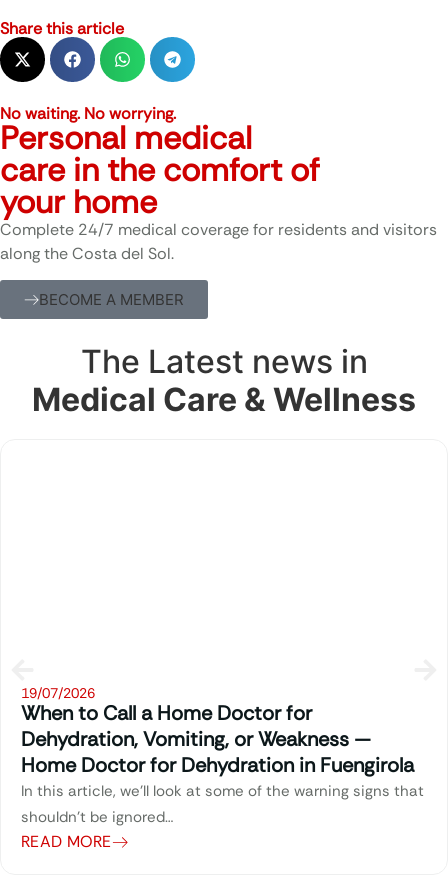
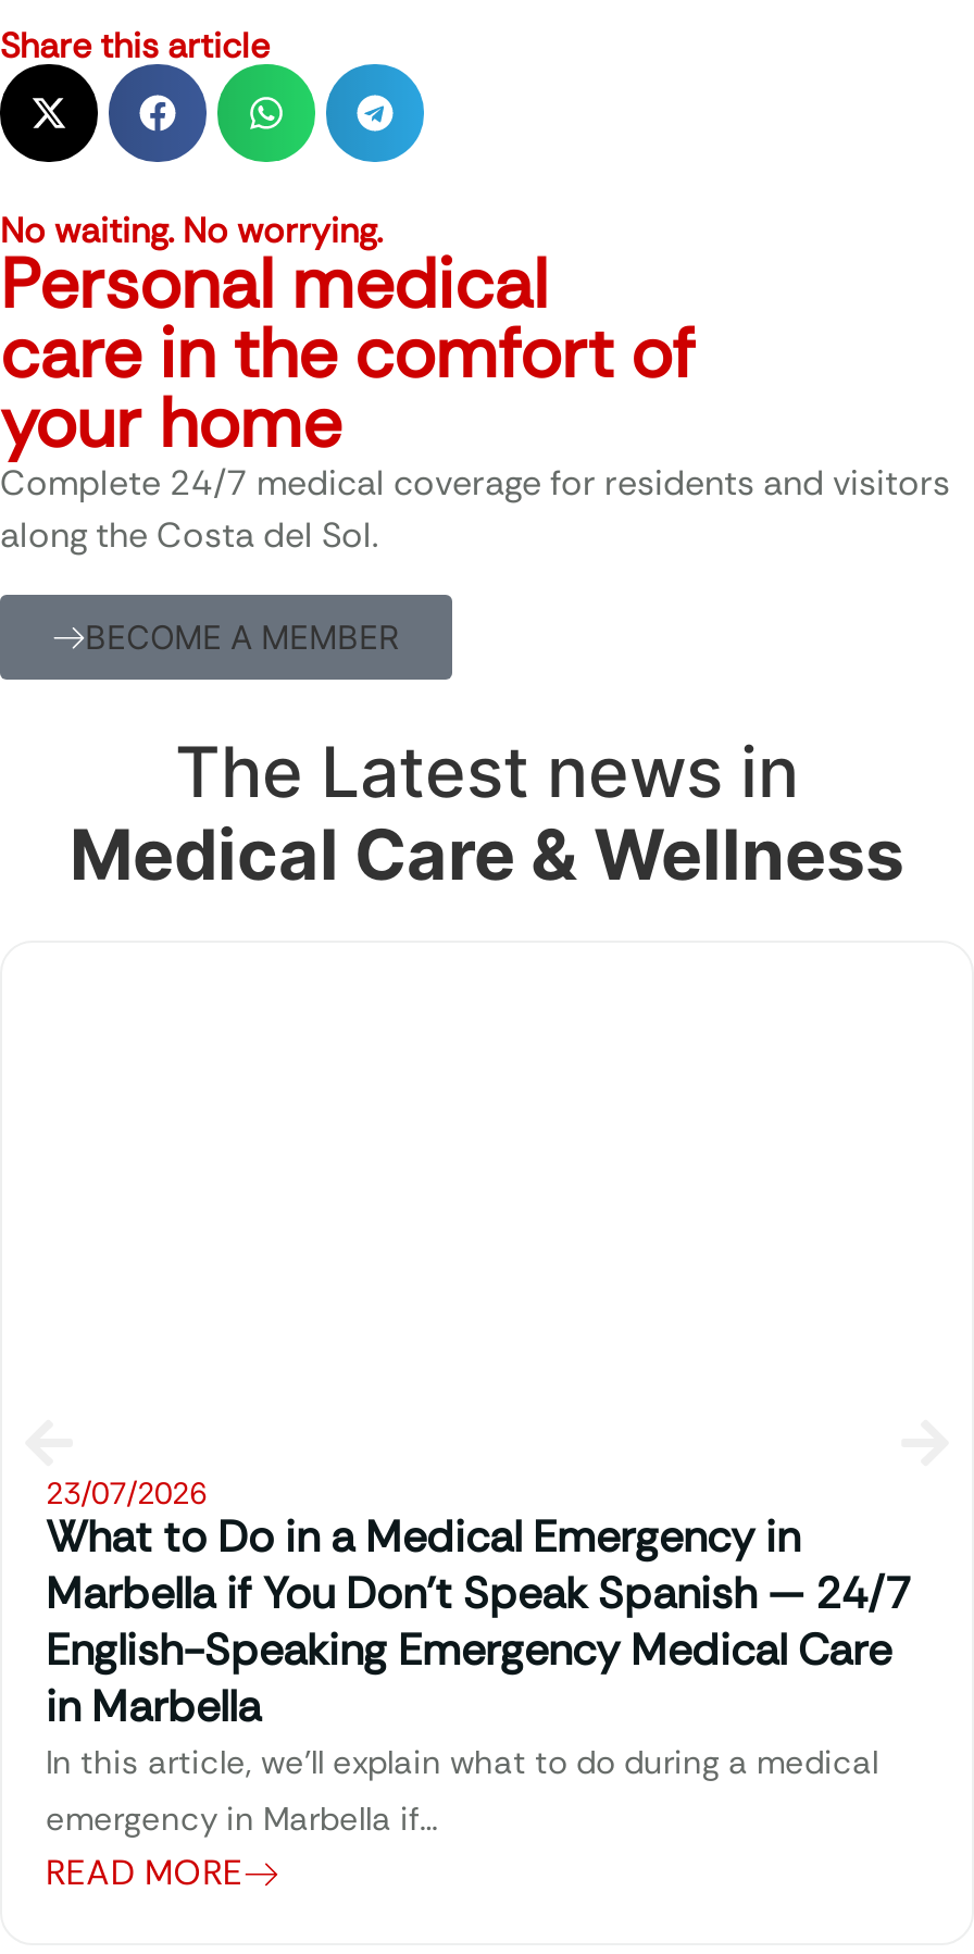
[21,684,424,827] 19/07/2026 | When to Call a Home Doctor for | Dehydration, Vomiting, or Weakness — | Home Doctor for Dehydration in Fuengirola | In this article, we'll look at some of the warning signs that | shouldn't be ignored… -> [46,1473,911,1841] 23/07/2026 | What to Do in a Medical Emergency in | Marbella if You Don’t Speak Spanish — 24/7 | English-Speaking Emergency Medical Care | in Marbella | In this article, we'll explain what to do during a medical | emergency in Marbella if…

